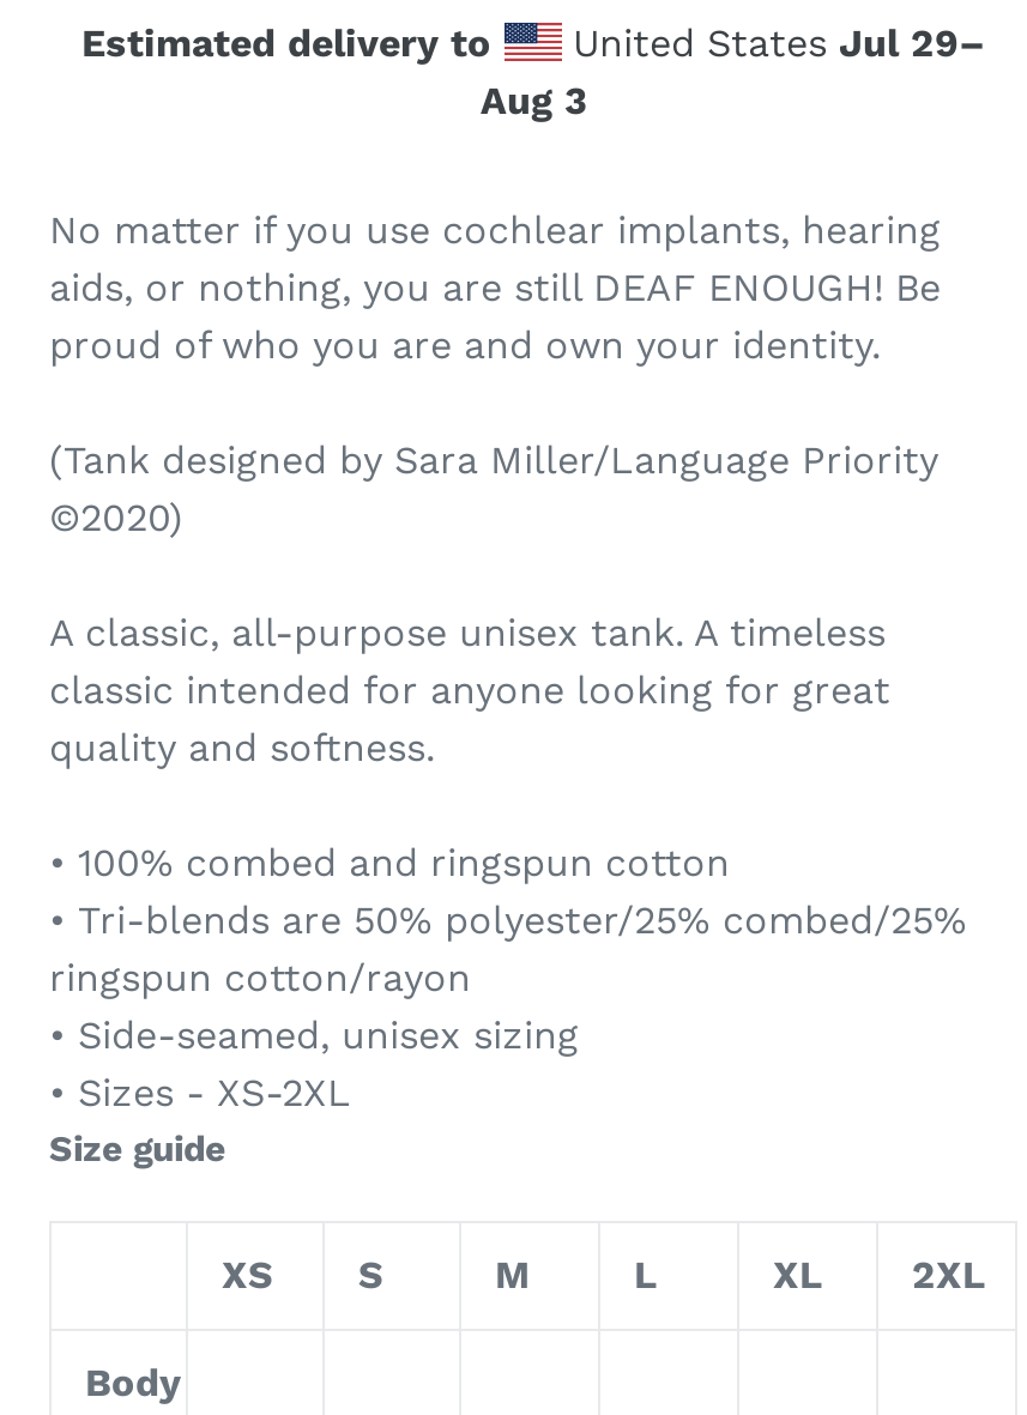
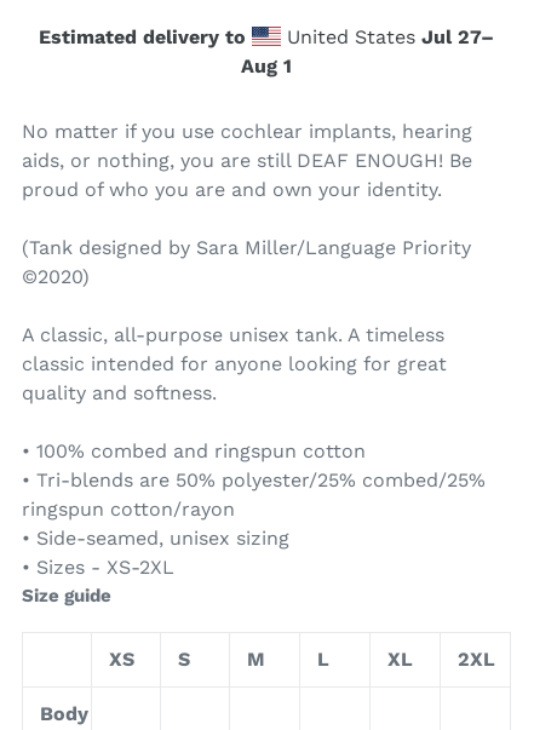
[561,20,985,66] United States Jul 29– -> [281,25,494,48] United States Jul 27–
[481,78,586,123] Aug 3 -> [241,54,292,77] Aug 1

